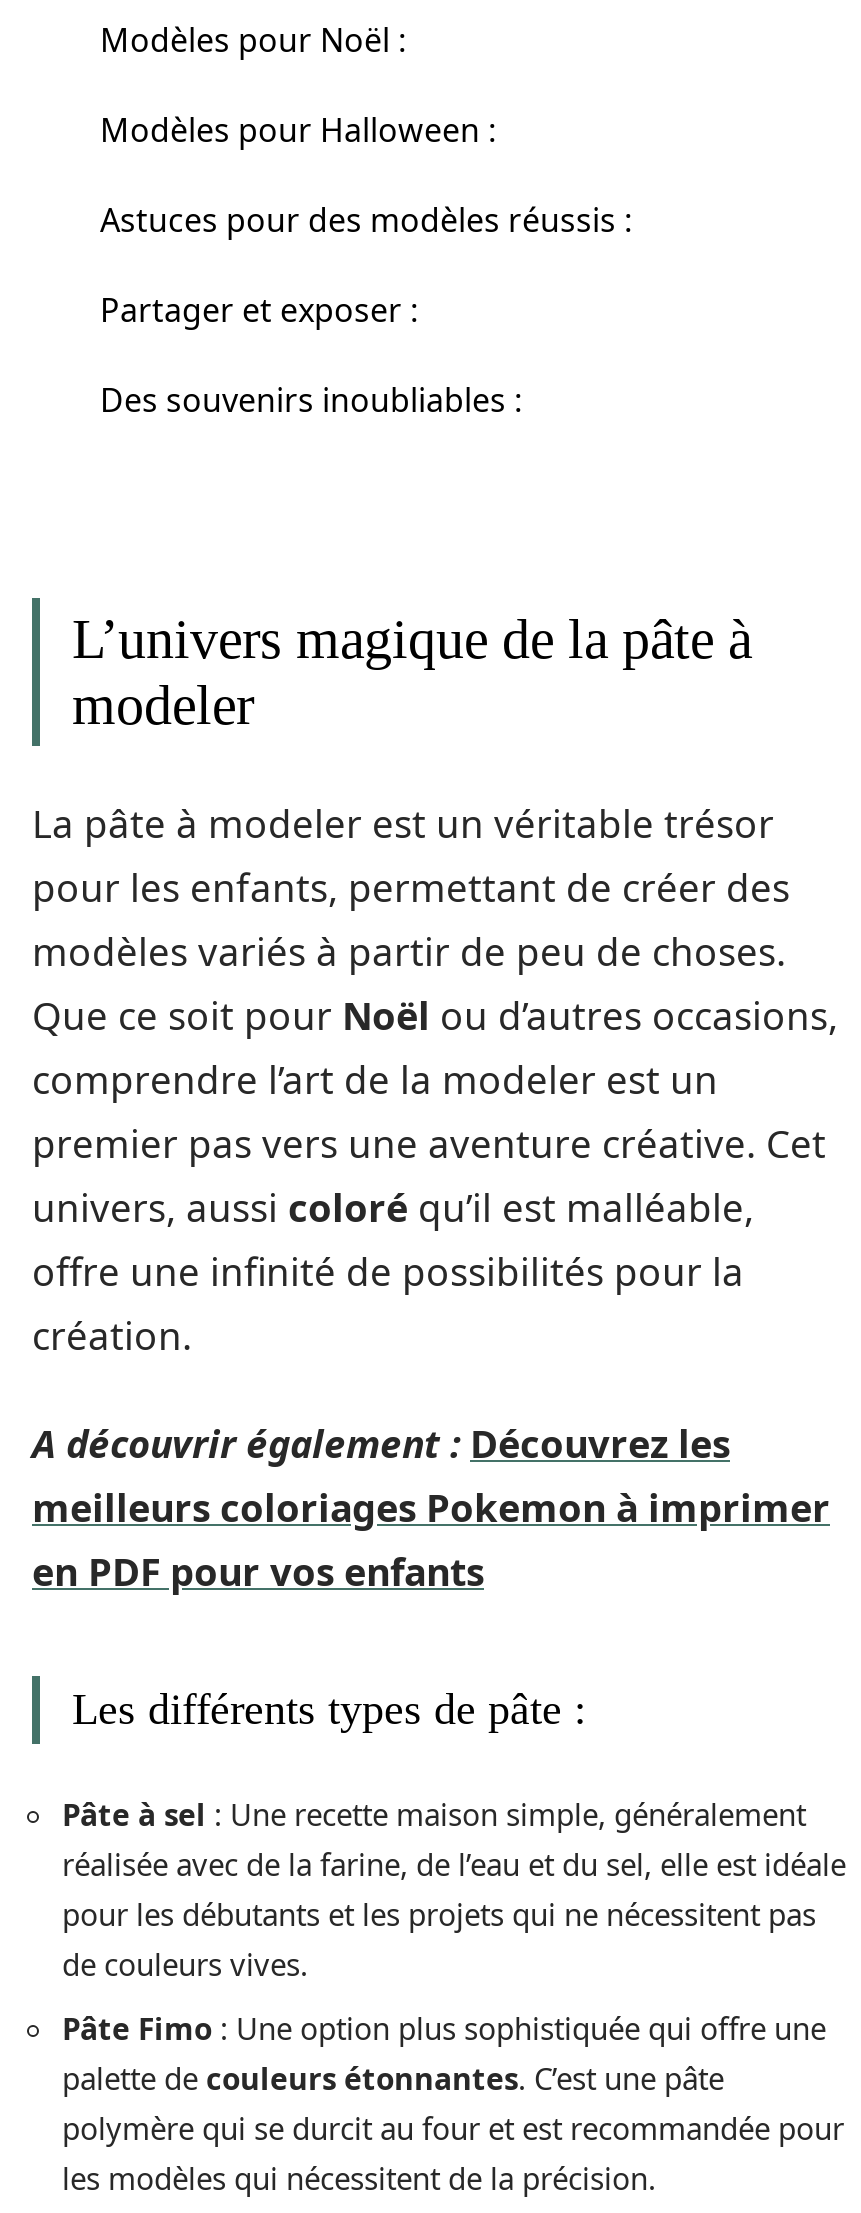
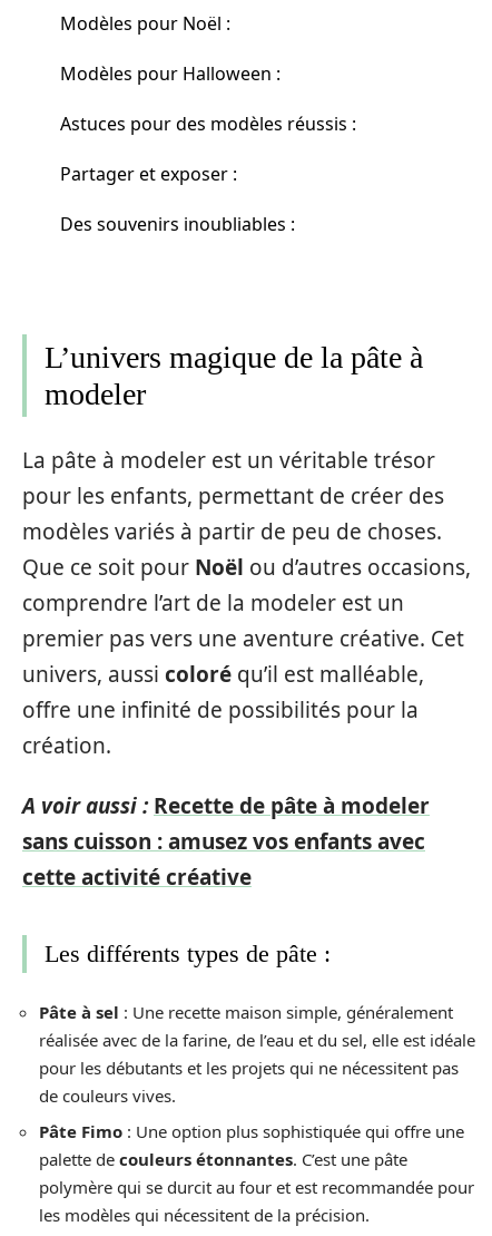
[32,1418,830,1598] A découvrir également : Découvrez les | meilleurs coloriages Pokemon à imprimer | en PDF pour vos enfants -> [22,791,430,892] A voir aussi : Recette de pâte à modeler | sans cuisson : amusez vos enfants avec | cette activité créative

